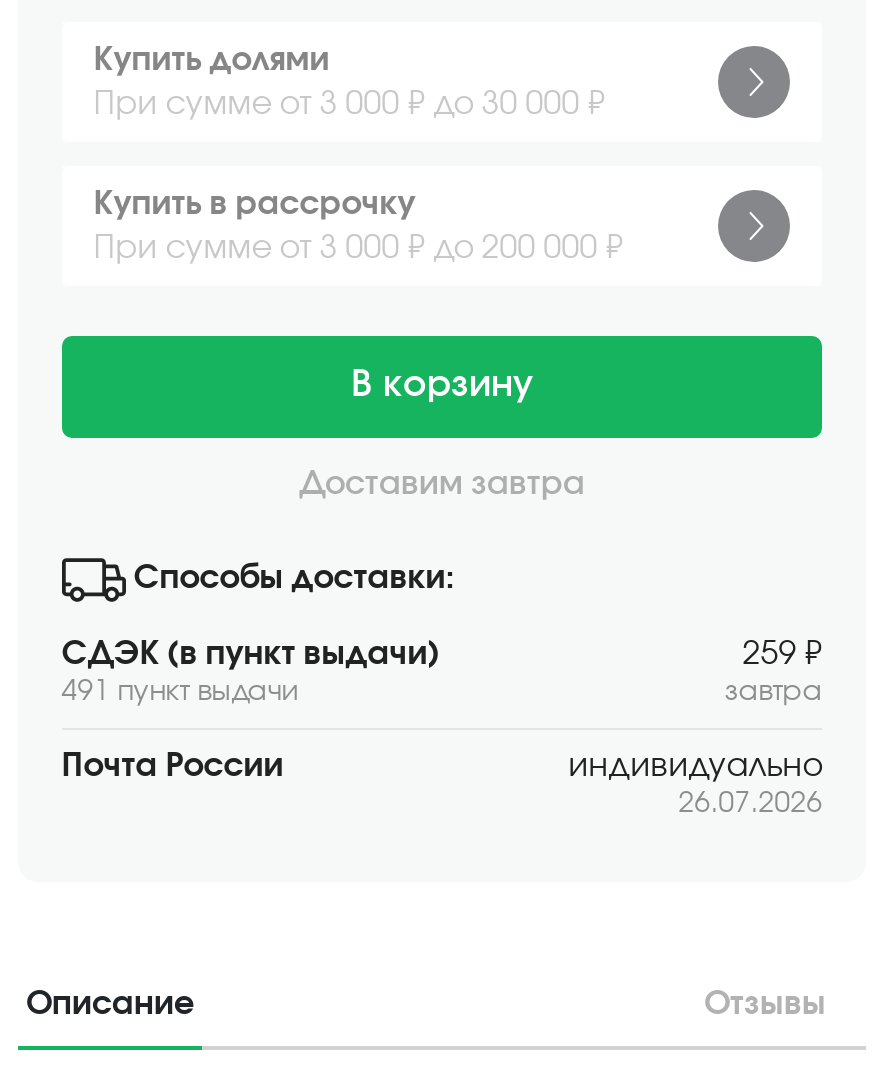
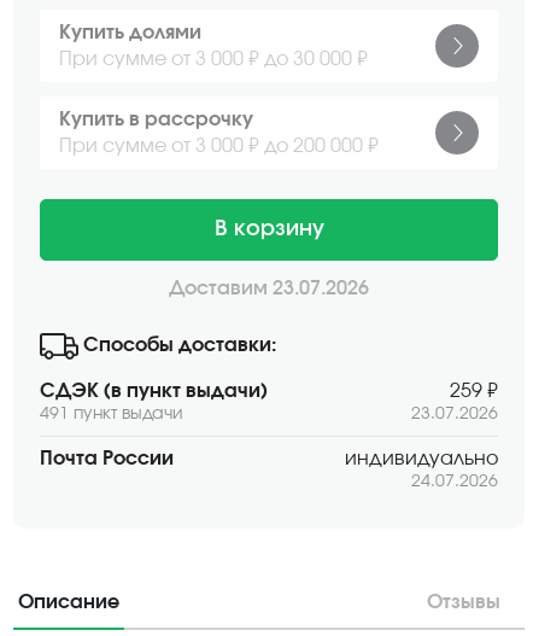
[299,467,585,499] Доставим завтра -> [169,278,369,298] Доставим 23.07.2026
[725,677,823,705] завтра -> [412,405,498,422] 23.07.2026
[679,789,823,817] 26.07.2026 -> [412,473,498,489] 24.07.2026

